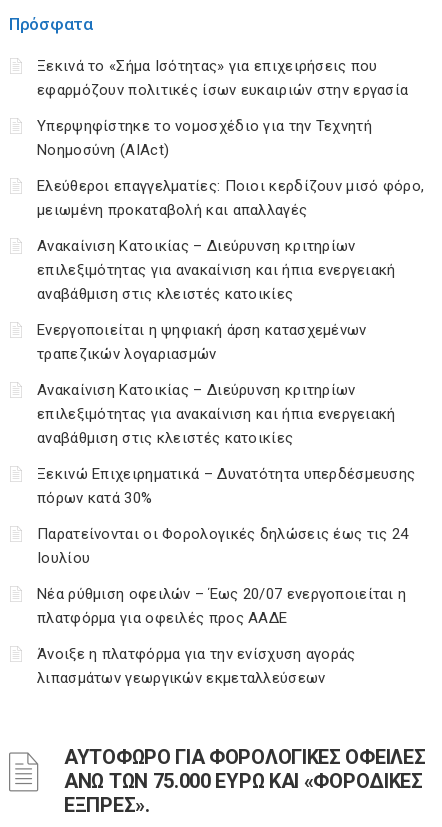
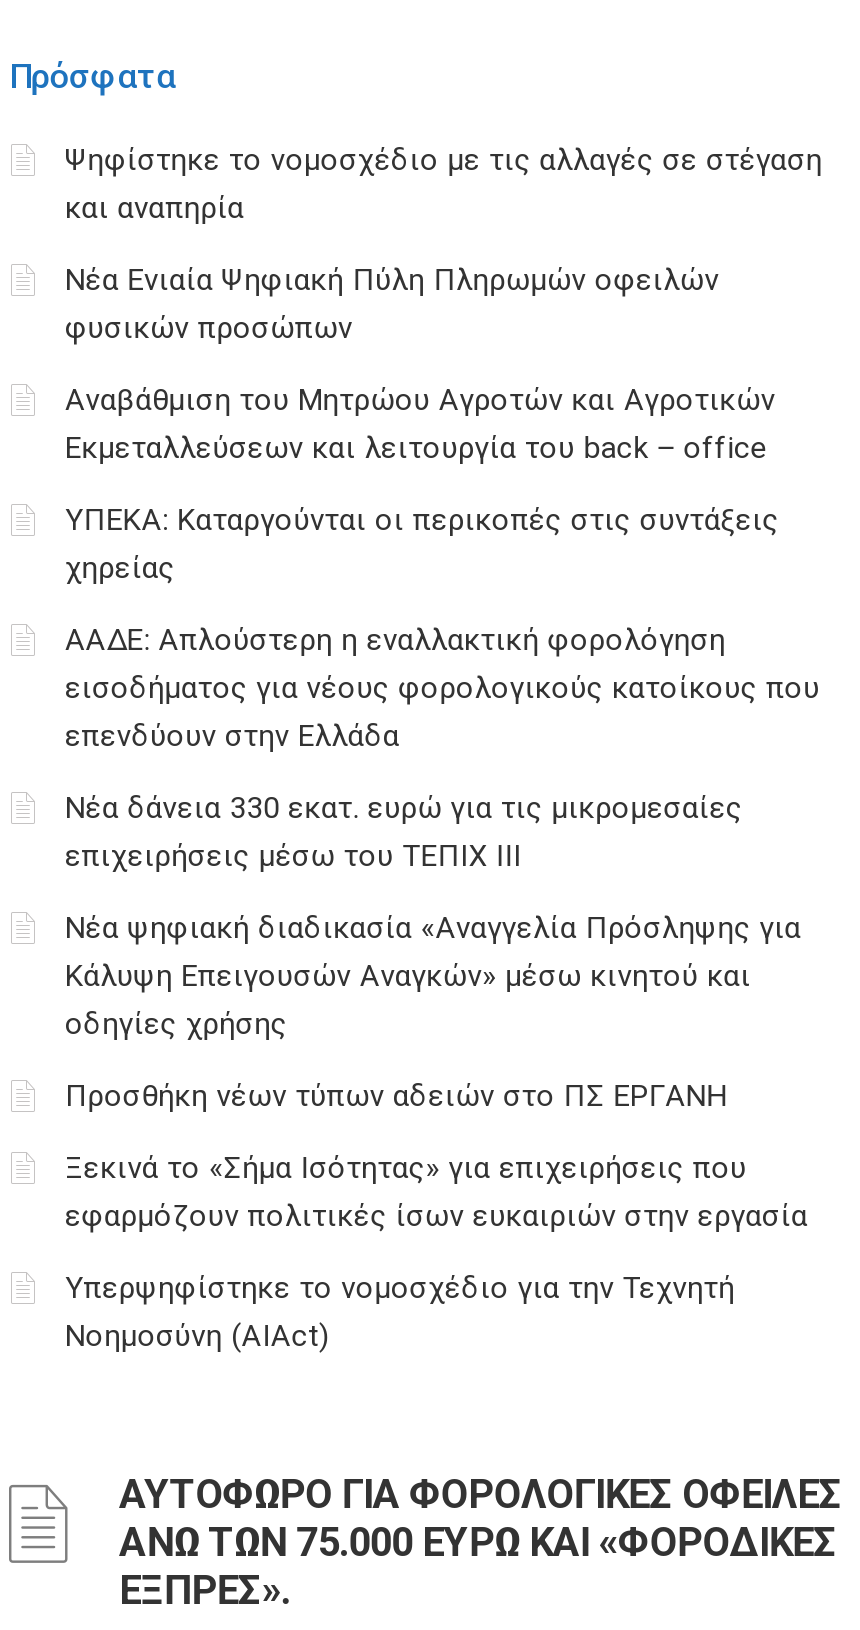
none -> [65,142,822,1114] Ψηφίστηκε το νομοσχέδιο με τις αλλαγές σε στέγαση | και αναπηρία | Νέα Ενιαία Ψηφιακή Πύλη Πληρωμών οφειλών | φυσικών προσώπων | Αναβάθμιση του Μητρώου Αγροτών και Αγροτικών | Εκμεταλλεύσεων και λειτουργία του back – office | ΥΠΕΚΑ: Καταργούνται οι περικοπές στις συντάξεις | χηρείας | ΑΑΔΕ: Απλούστερη η εναλλακτική φορολόγηση | εισοδήματος για νέους φορολογικούς κατοίκους που | επενδύουν στην Ελλάδα | Νέα δάνεια 330 εκατ. ευρώ για τις μικρομεσαίες | επιχειρήσεις μέσω του ΤΕΠΙΧ ΙΙΙ | Νέα ψηφιακή διαδικασία «Αναγγελία Πρόσληψης για | Κάλυψη Επειγουσών Αναγκών» μέσω κινητού και | οδηγίες χρήσης | Προσθήκη νέων τύπων αδειών στο ΠΣ ΕΡΓΑΝΗ
moved [37,57,408,159] -> [65,1150,808,1354]: Ξεκινά το «Σήμα Ισότητας» για επιχειρήσεις που | εφαρμόζουν πολιτικές ίσων ευκαιριών στην εργασία | Υπερψηφίστηκε το νομοσχέδιο για την Τεχνητή | Νοημοσύνη (AIAct)
[37,177,424,687] Ελεύθεροι επαγγελματίες: Ποιοι κερδίζουν μισό φόρο, | μειωμένη προκαταβολή και απαλλαγές | Ανακαίνιση Κατοικίας – Διεύρυνση κριτηρίων | επιλεξιμότητας για ανακαίνιση και ήπια ενεργειακή | αναβάθμιση στις κλειστές κατοικίες | Ενεργοποιείται η ψηφιακή άρση κατασχεμένων | τραπεζικών λογαριασμών | Ανακαίνιση Κατοικίας – Διεύρυνση κριτηρίων | επιλεξιμότητας για ανακαίνιση και ήπια ενεργειακή | αναβάθμιση στις κλειστές κατοικίες | Ξεκινώ Επιχειρηματικά – Δυνατότητα υπερδέσμευσης | πόρων κατά 30% | Παρατείνονται οι Φορολογικές δηλώσεις έως τις 24 | Ιουλίου | Νέα ρύθμιση οφειλών – Έως 20/07 ενεργοποιείται η | πλατφόρμα για οφειλές προς ΑΑΔΕ | Άνοιξε η πλατφόρμα για την ενίσχυση αγοράς | λιπασμάτων γεωργικών εκμεταλλεύσεων -> none

